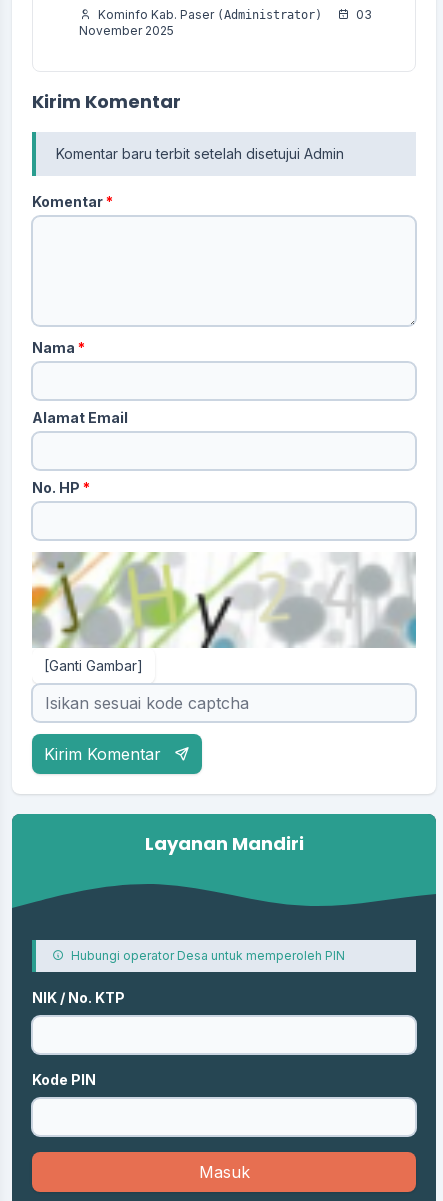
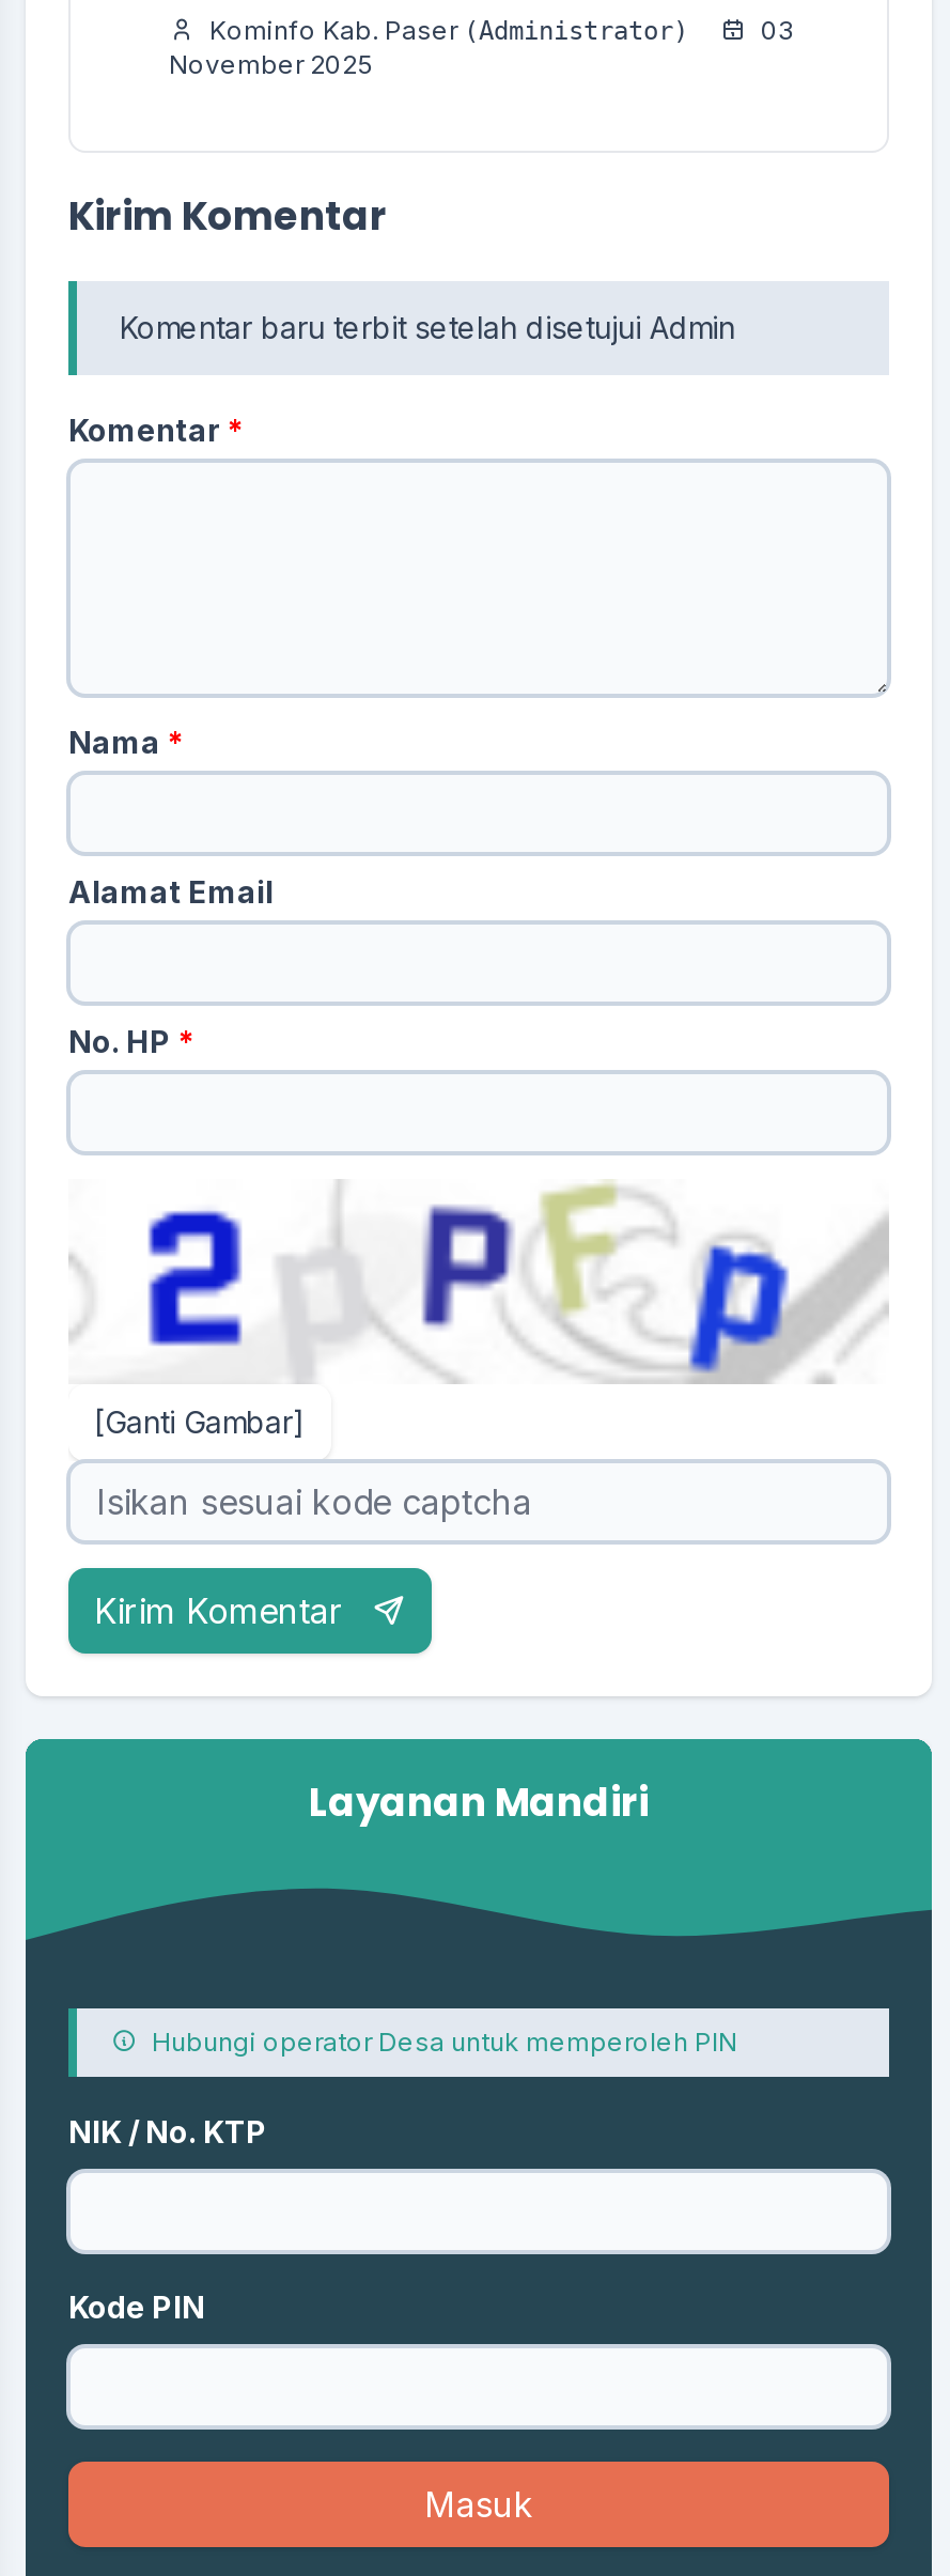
[31,551,417,649] [image] -> [68,1179,889,1384] [image]

